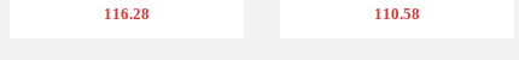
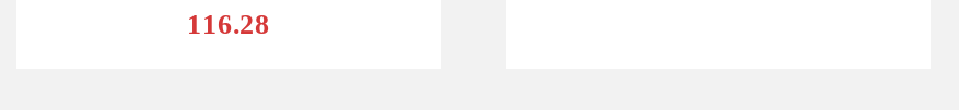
[374,4,420,22] 110.58 -> none

